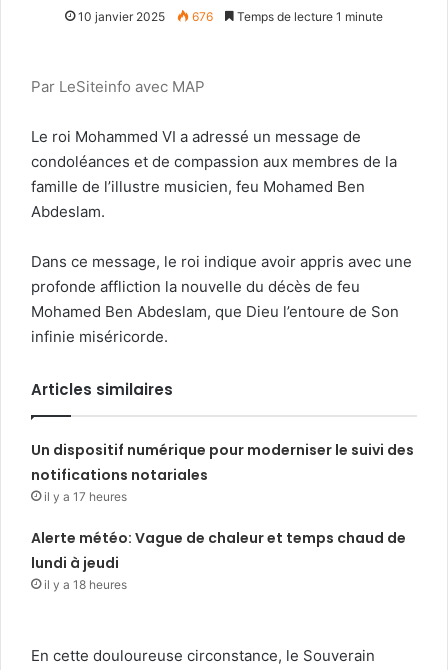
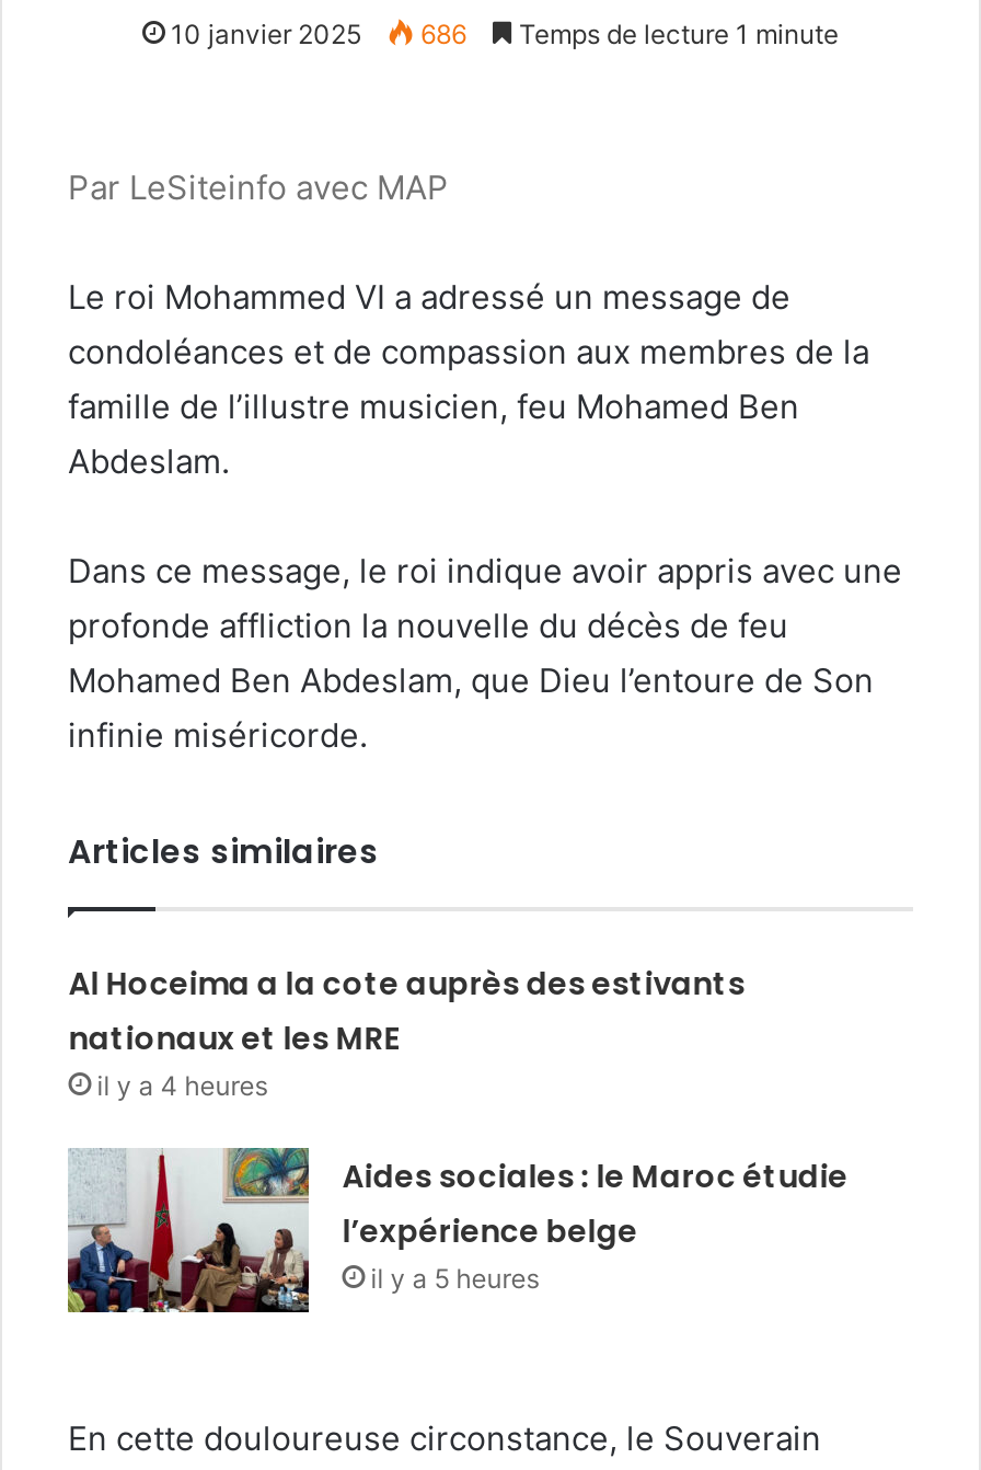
[78,9,383,24] 10 janvier 2025 676 Temps de lecture 1 minute -> [171,18,839,51] 10 janvier 2025 686 Temps de lecture 1 minute
[31,440,414,504] Un dispositif numérique pour moderniser le suivi des | notifications notariales | il y a 17 heures -> [69,963,745,1103] Al Hoceima a la cote auprès des estivants | nationaux et les MRE | il y a 4 heures
[31,528,406,592] Alerte météo: Vague de chaleur et temps chaud de | lundi à jeudi | il y a 18 heures -> [342,1155,848,1296] Aides sociales : le Maroc étudie | l’expérience belge | il y a 5 heures

